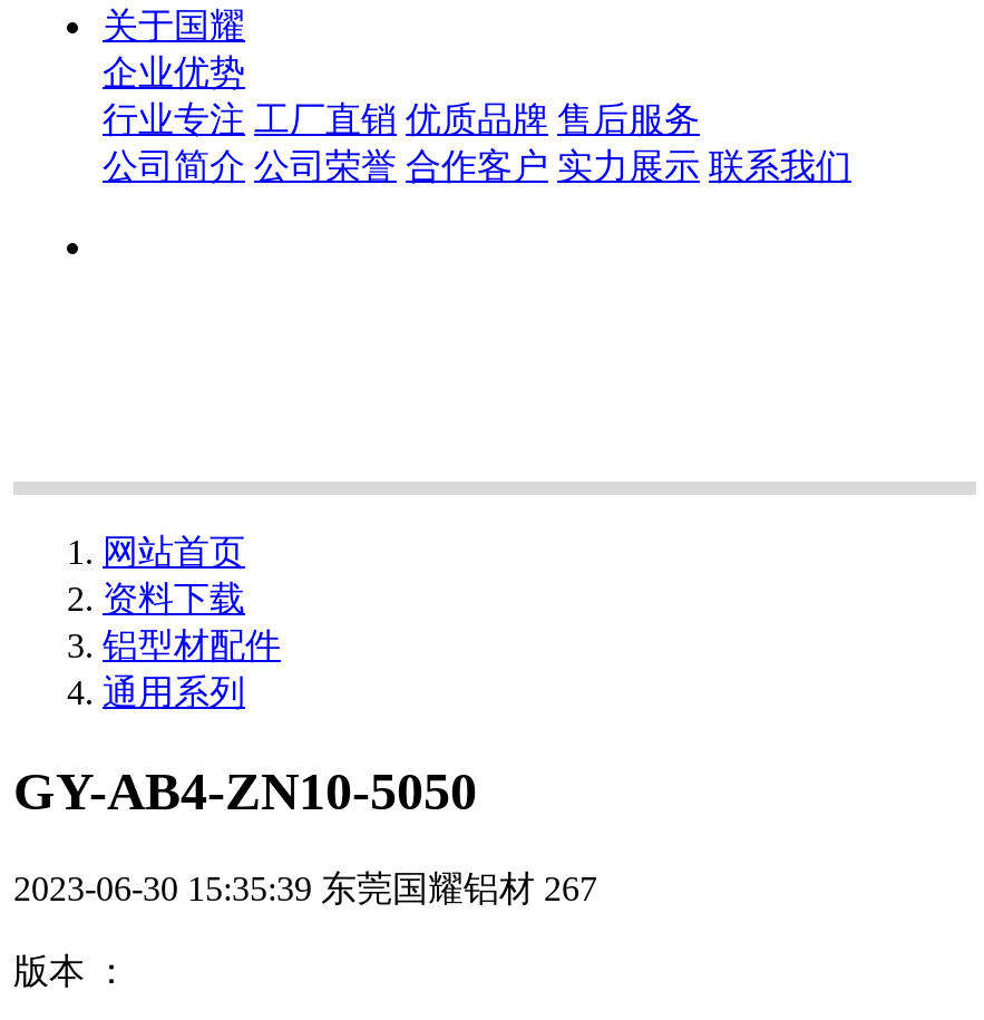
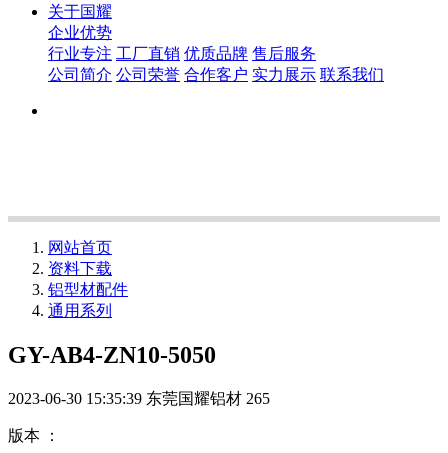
[13,869,597,907] 2023-06-30 15:35:39 东莞国耀铝材 267 -> [8,390,270,407] 2023-06-30 15:35:39 东莞国耀铝材 265

